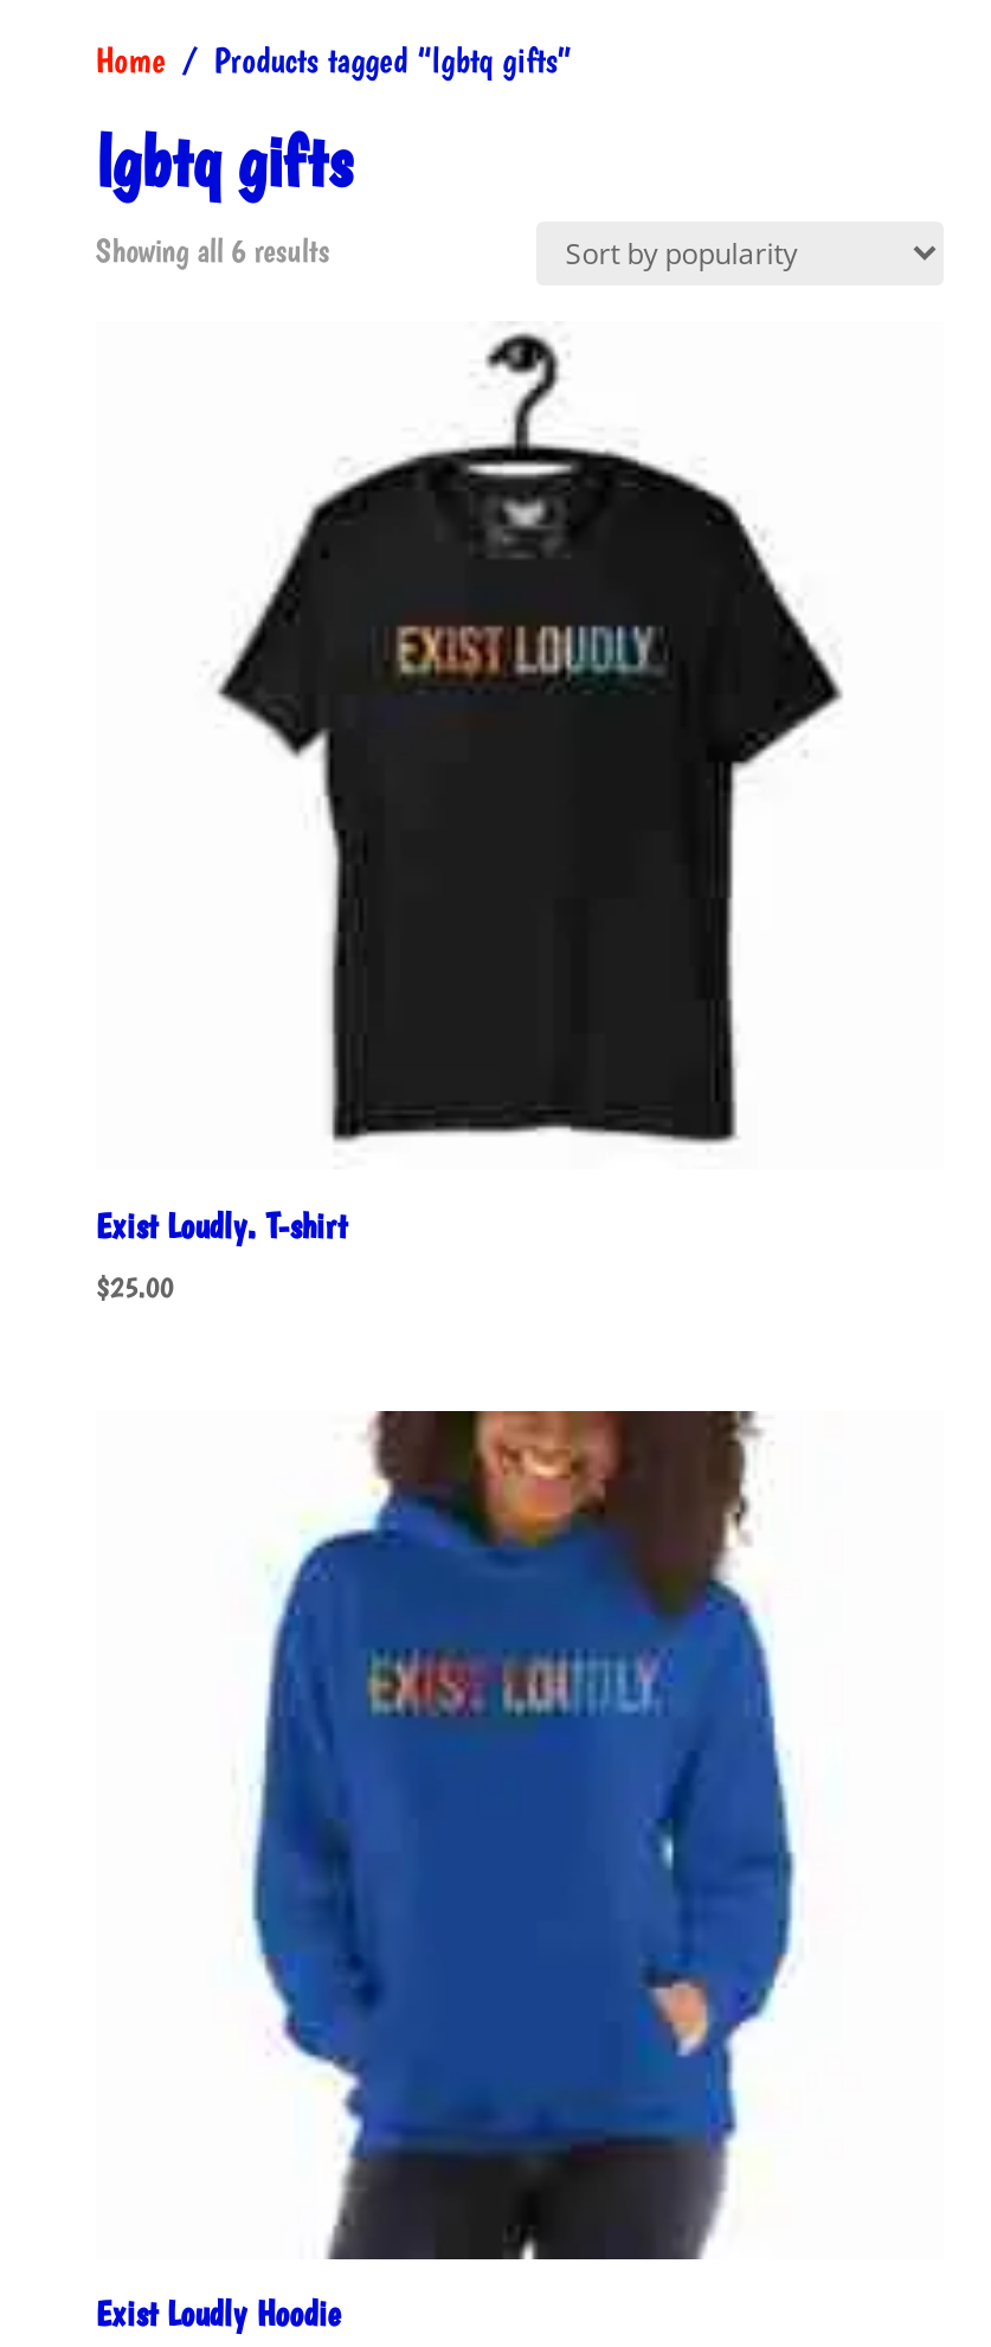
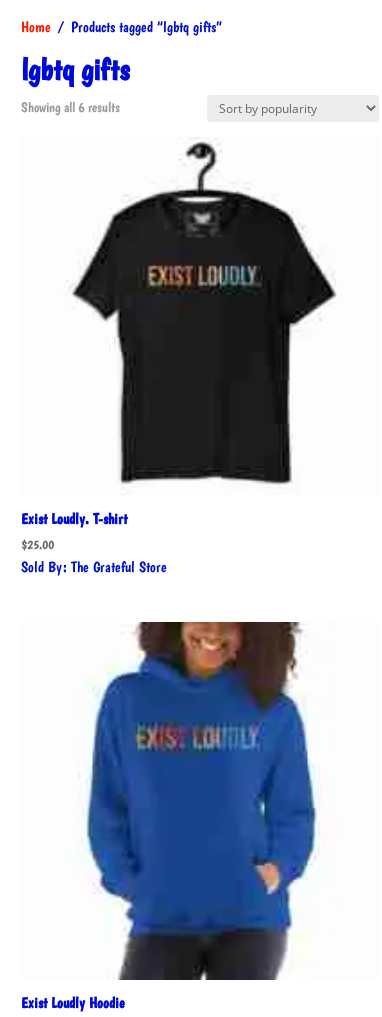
none -> [21,558,167,576] Sold By: The Grateful Store

